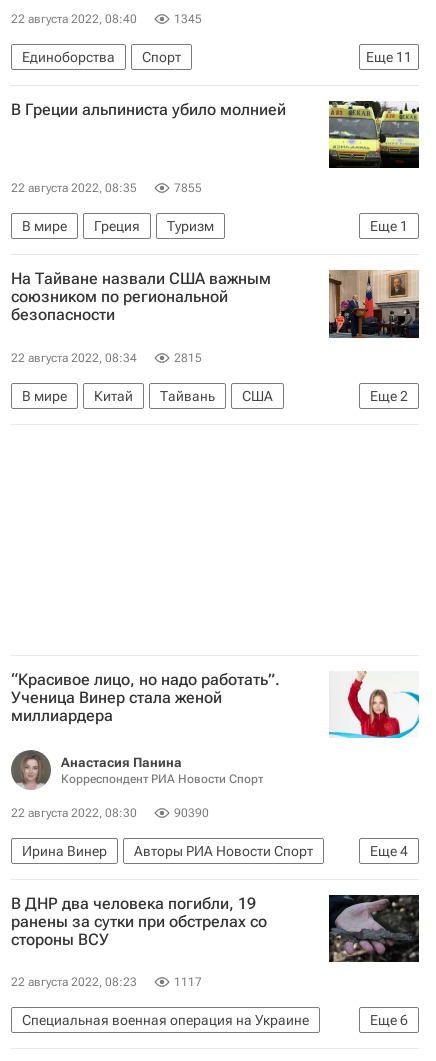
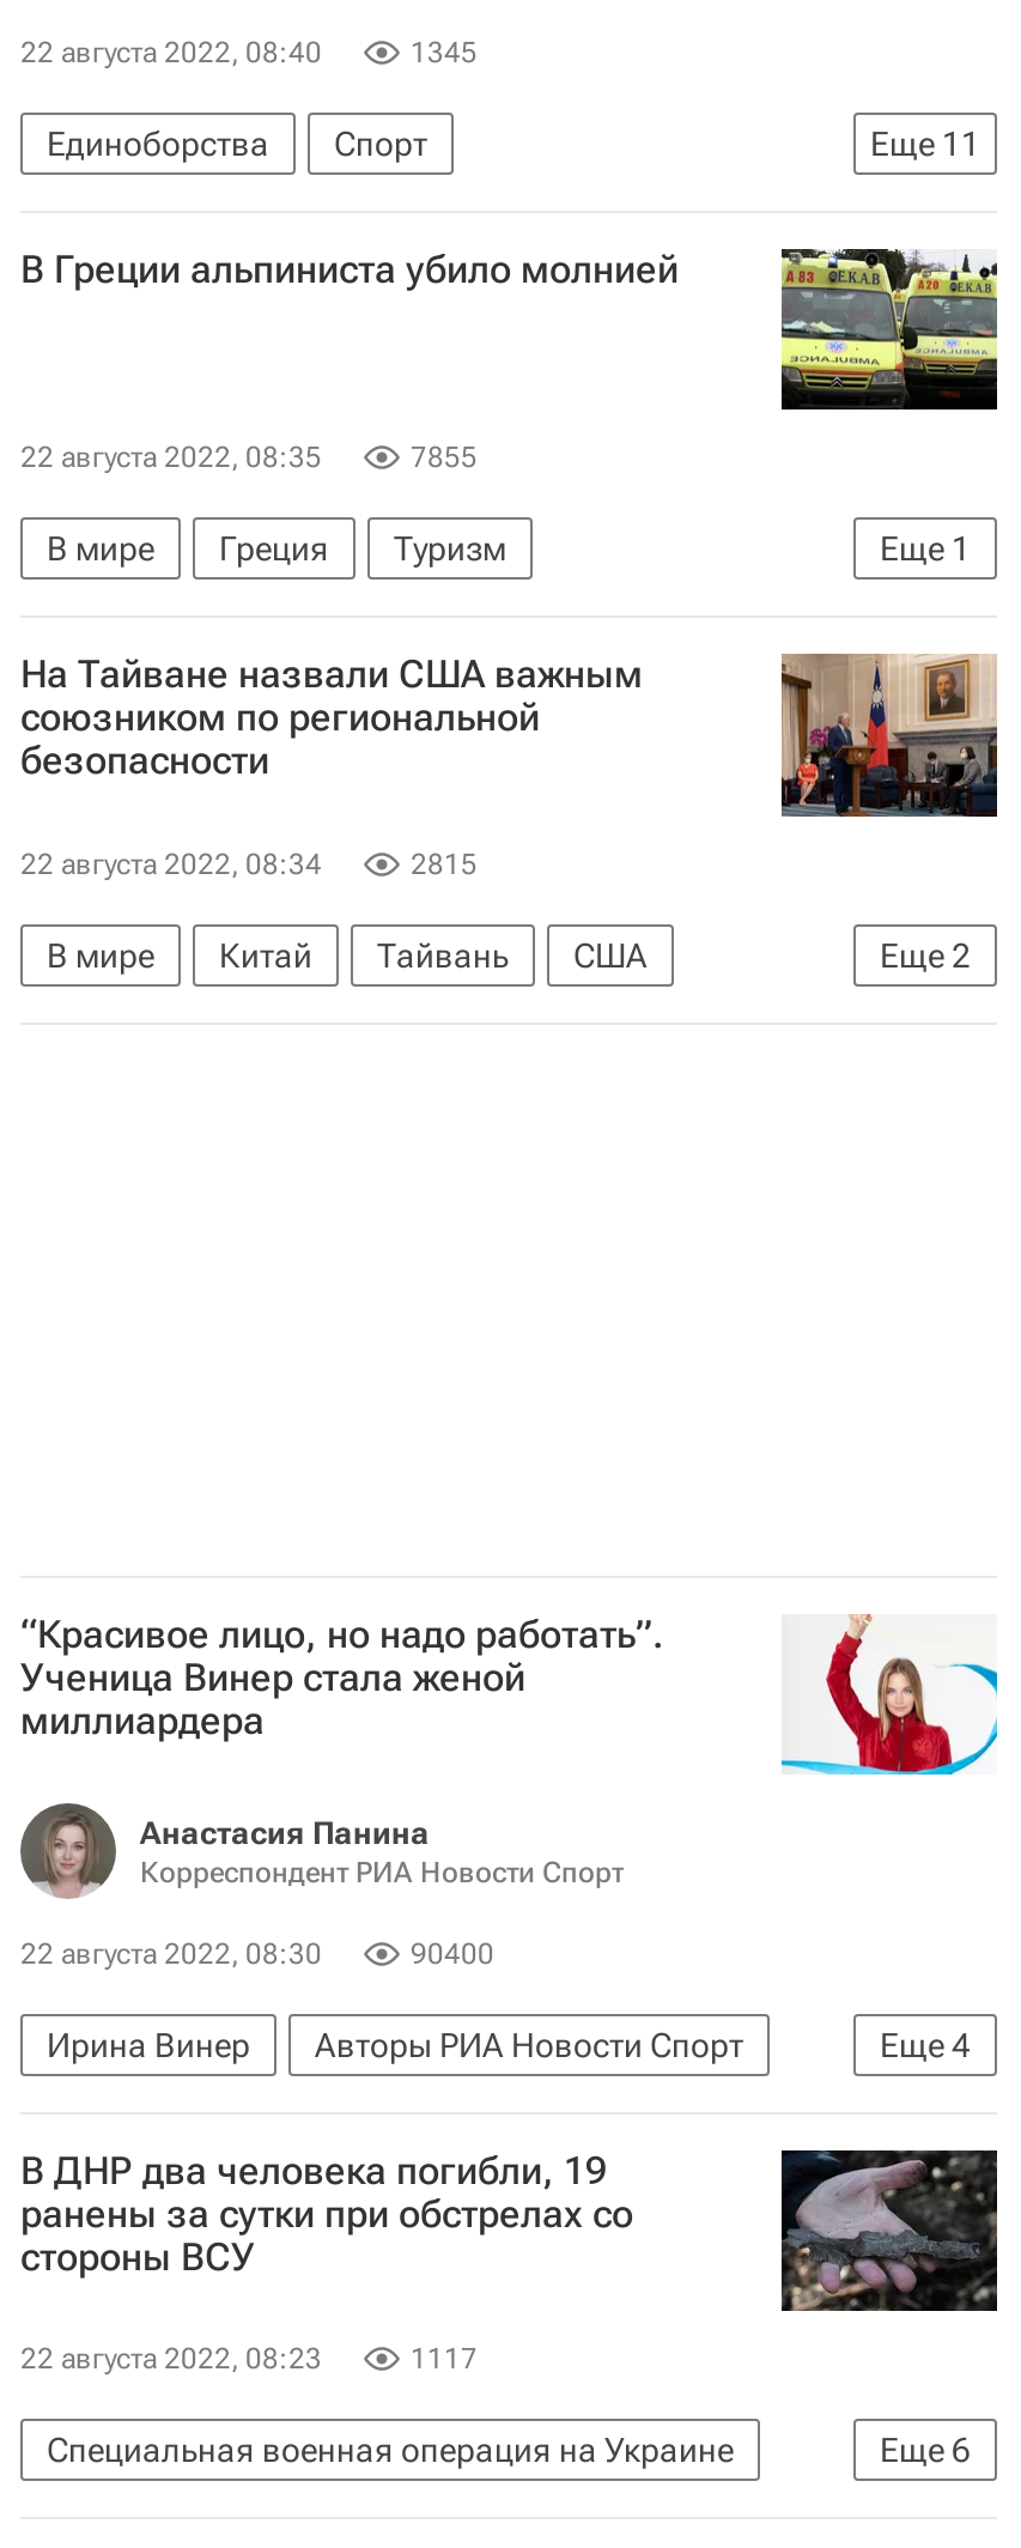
[174,806,209,820] 90390 -> [411,1937,494,1971] 90400

